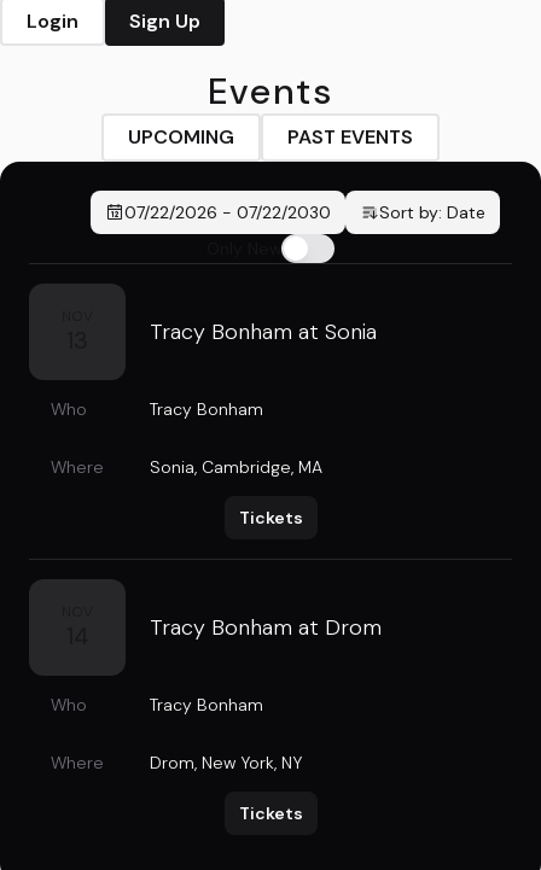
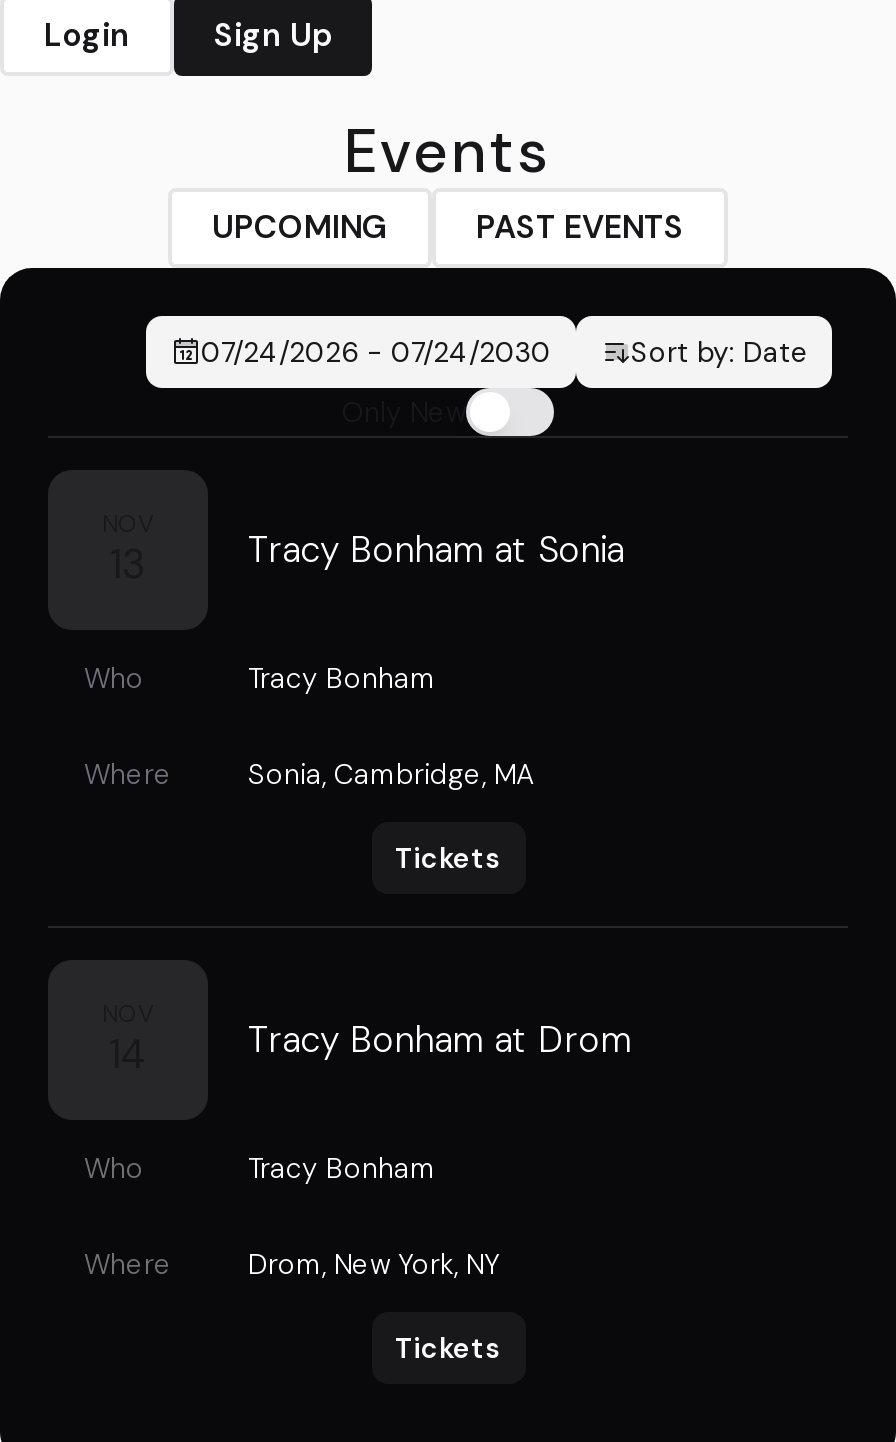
[124,202,330,223] 07/22/2026 - 07/22/2030 -> [201,334,551,370] 07/24/2026 - 07/24/2030

